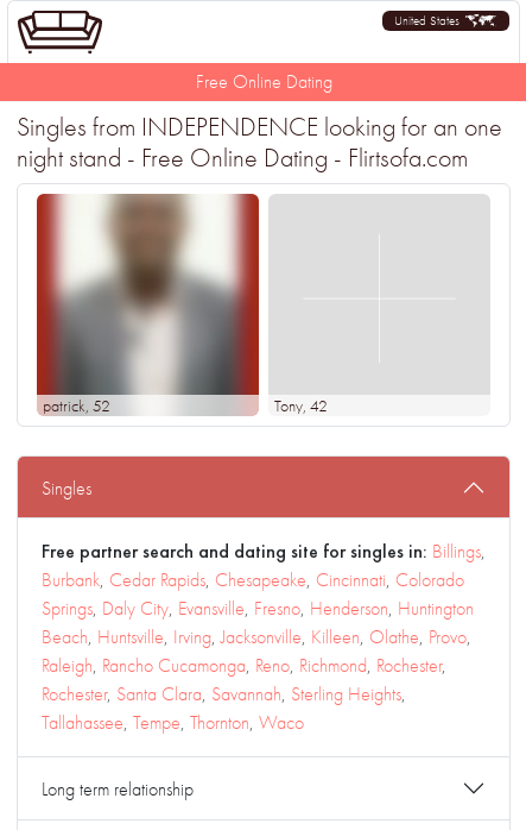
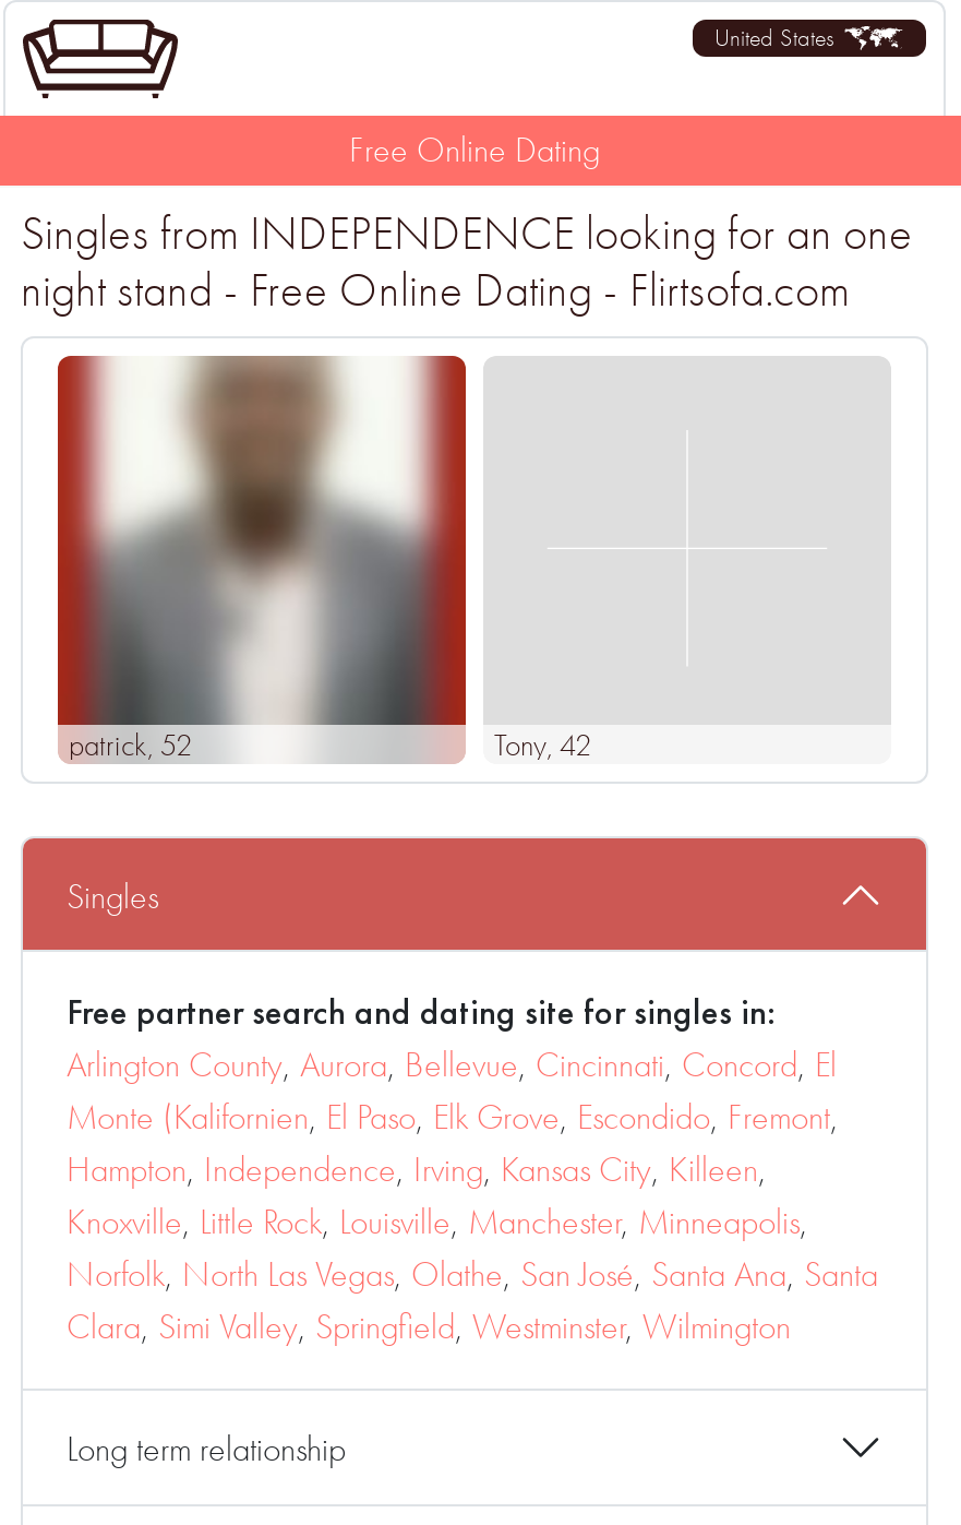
[42,539,486,735] Free partner search and dating site for singles in: Billings, | Burbank, Cedar Rapids, Chesapeake, Cincinnati, Colorado | Springs, Daly City, Evansville, Fresno, Henderson, Huntington | Beach, Huntsville, Irving, Jacksonville, Killeen, Olathe, Provo, | Raleigh, Rancho Cucamonga, Reno, Richmond, Rochester, | Rochester, Santa Clara, Savannah, Sterling Heights, | Tallahassee, Tempe, Thornton, Waco -> [67,989,878,1349] Free partner search and dating site for singles in: | Arlington County, Aurora, Bellevue, Cincinnati, Concord, El | Monte (Kalifornien, El Paso, Elk Grove, Escondido, Fremont, | Hampton, Independence, Irving, Kansas City, Killeen, | Knoxville, Little Rock, Louisville, Manchester, Minneapolis, | Norfolk, North Las Vegas, Olathe, San José, Santa Ana, Santa | Clara, Simi Valley, Springfield, Westminster, Wilmington

